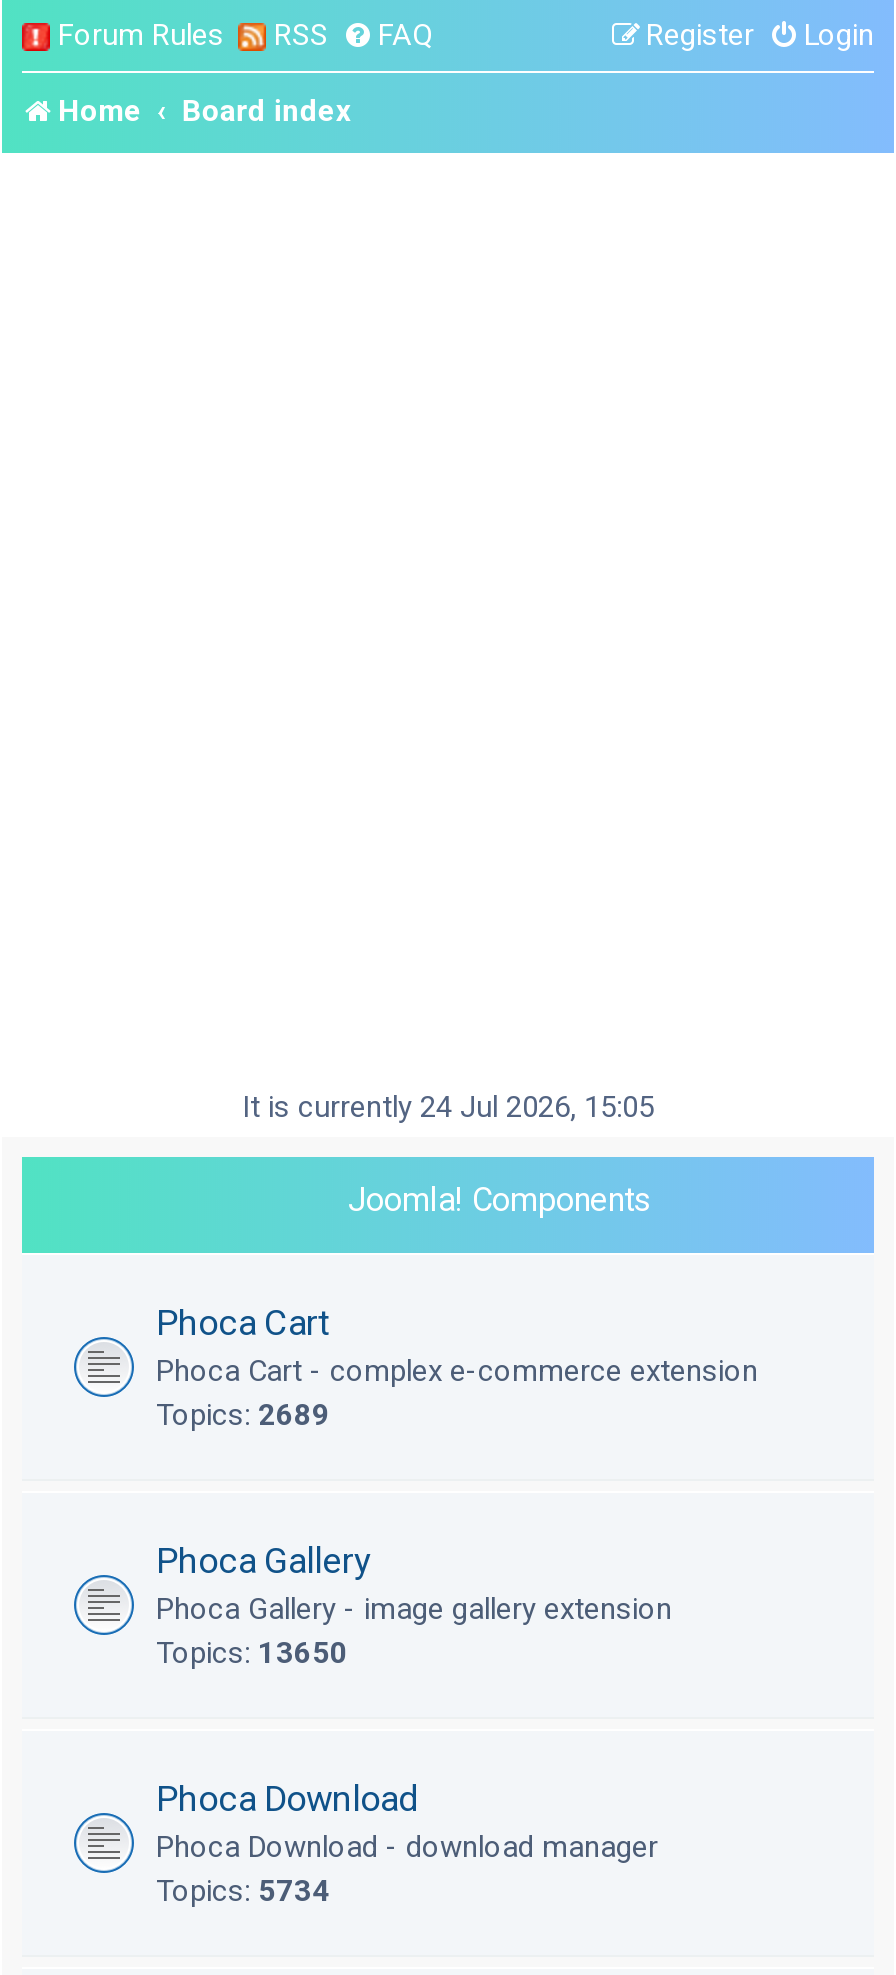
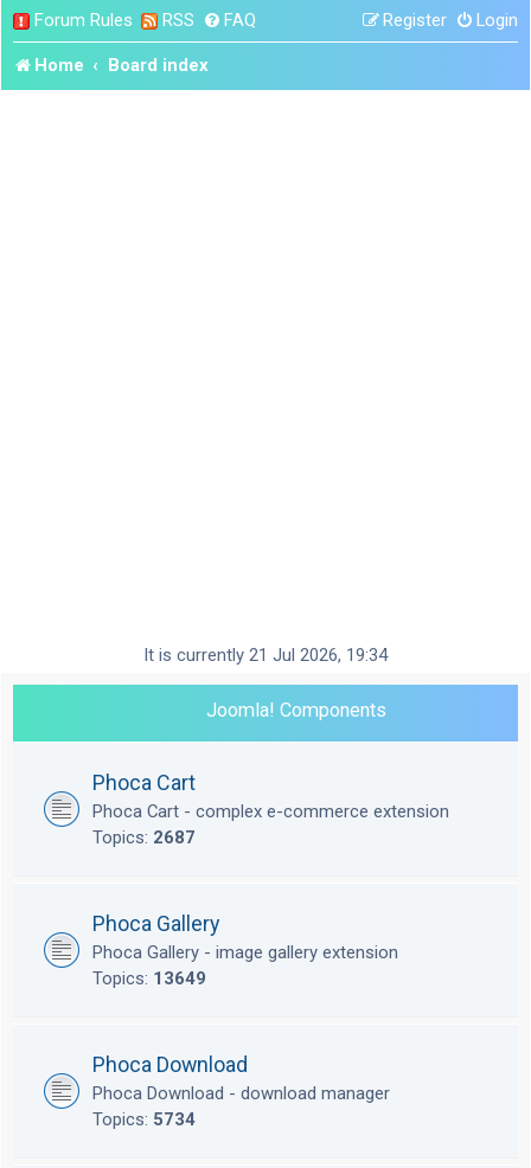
[242,1090,654,1126] It is currently 24 Jul 2026, 15:05 -> [143,645,388,666] It is currently 21 Jul 2026, 19:34
[156,1398,330,1434] Topics: 2689 -> [92,827,196,849] Topics: 2687
[156,1636,348,1672] Topics: 13650 -> [92,968,206,990] Topics: 13649

